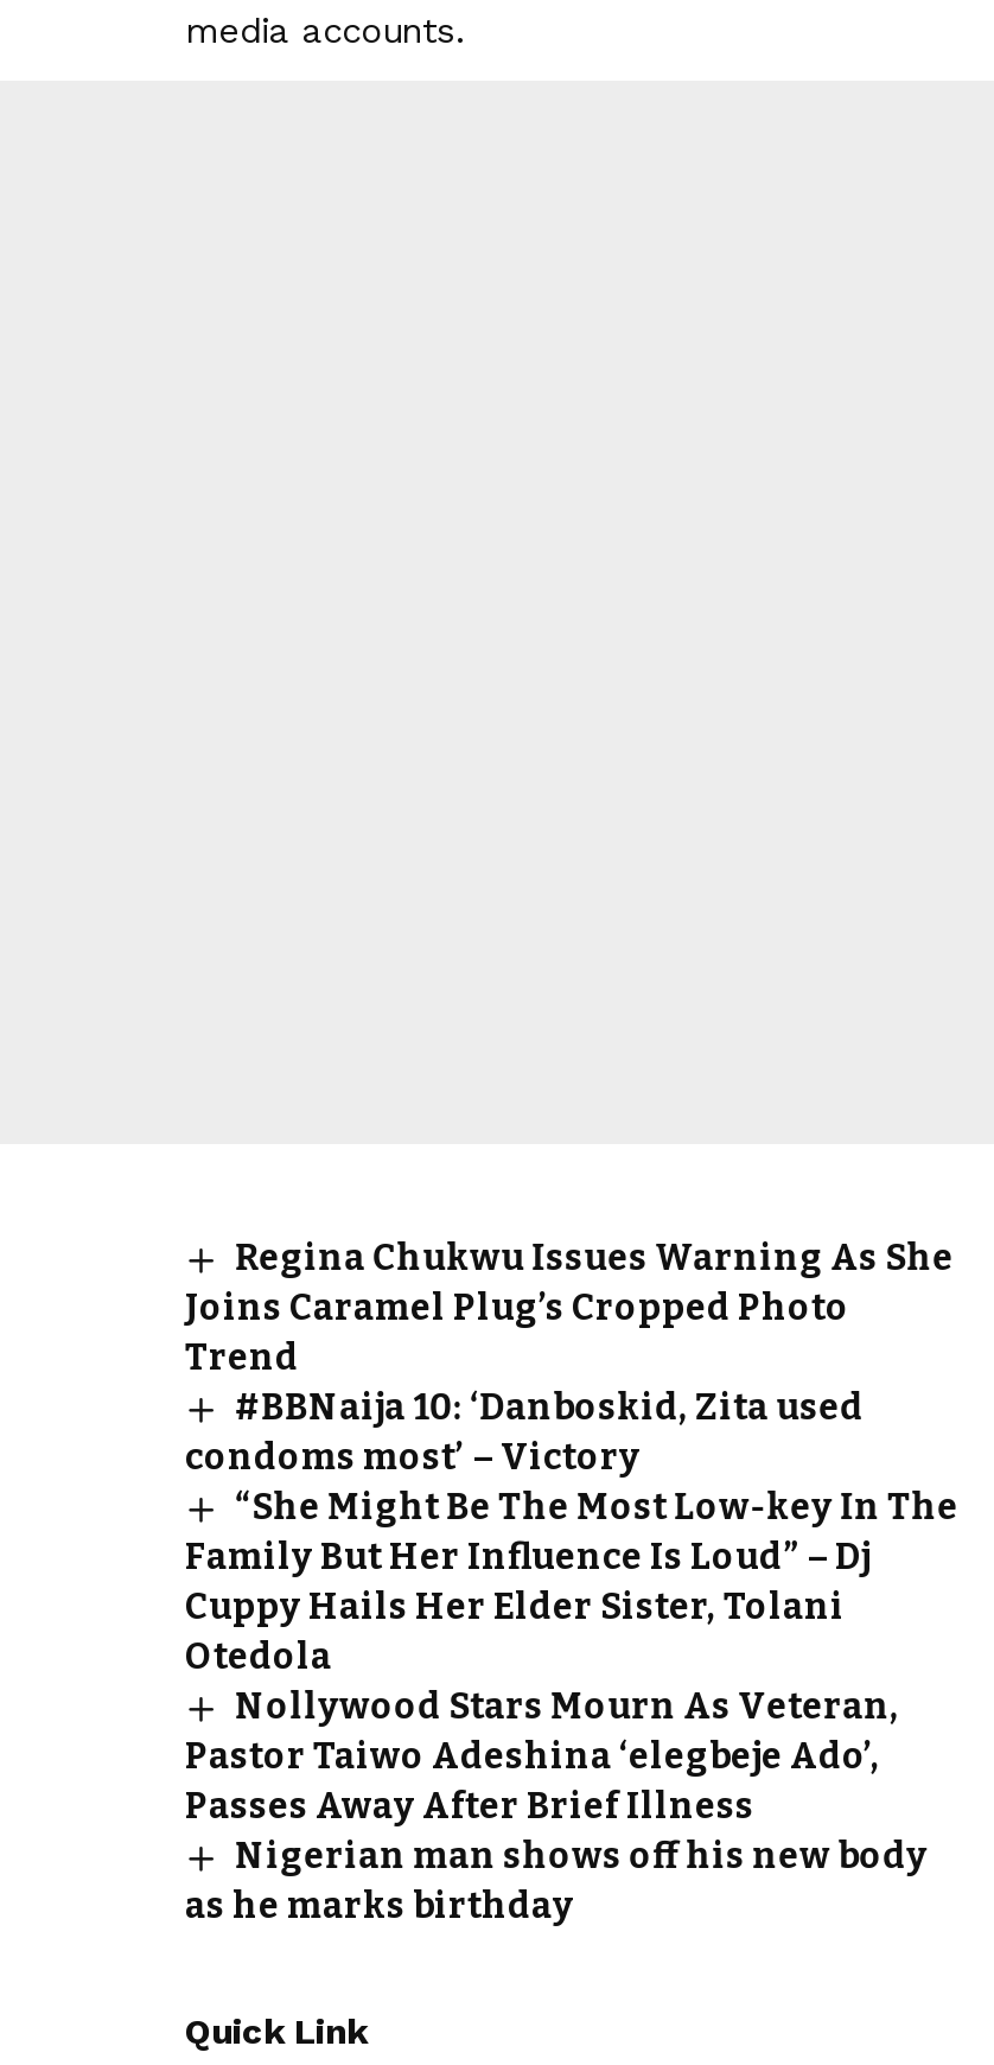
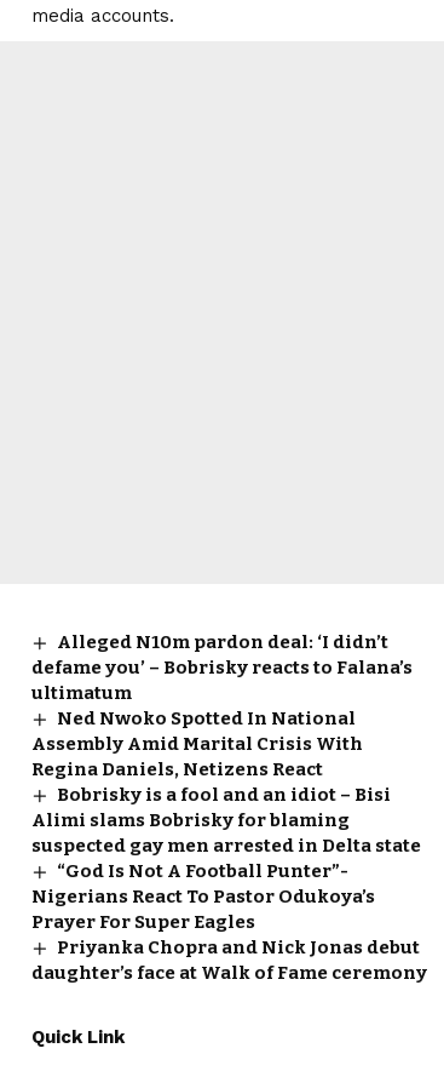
[185,1236,959,1926] Regina Chukwu Issues Warning As She | Joins Caramel Plug’s Cropped Photo | Trend | #BBNaija 10: ‘Danboskid, Zita used | condoms most’ – Victory | “She Might Be The Most Low-key In The | Family But Her Influence Is Loud” – Dj | Cuppy Hails Her Elder Sister, Tolani | Otedola | Nollywood Stars Mourn As Veteran, | Pastor Taiwo Adeshina ‘elegbeje Ado’, | Passes Away After Brief Illness | Nigerian man shows off his new body | as he marks birthday -> [31,631,427,983] Alleged N10m pardon deal: ‘I didn’t | defame you’ – Bobrisky reacts to Falana’s | ultimatum | Ned Nwoko Spotted In National | Assembly Amid Marital Crisis With | Regina Daniels, Netizens React | Bobrisky is a fool and an idiot – Bisi | Alimi slams Bobrisky for blaming | suspected gay men arrested in Delta state | “God Is Not A Football Punter”- | Nigerians React To Pastor Odukoya’s | Prayer For Super Eagles | Priyanka Chopra and Nick Jonas debut | daughter’s face at Walk of Fame ceremony

